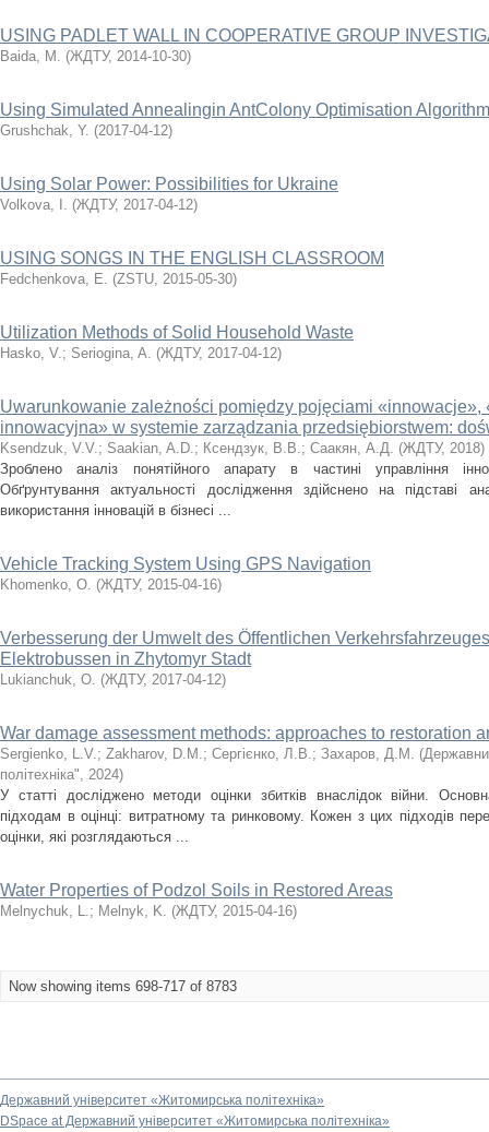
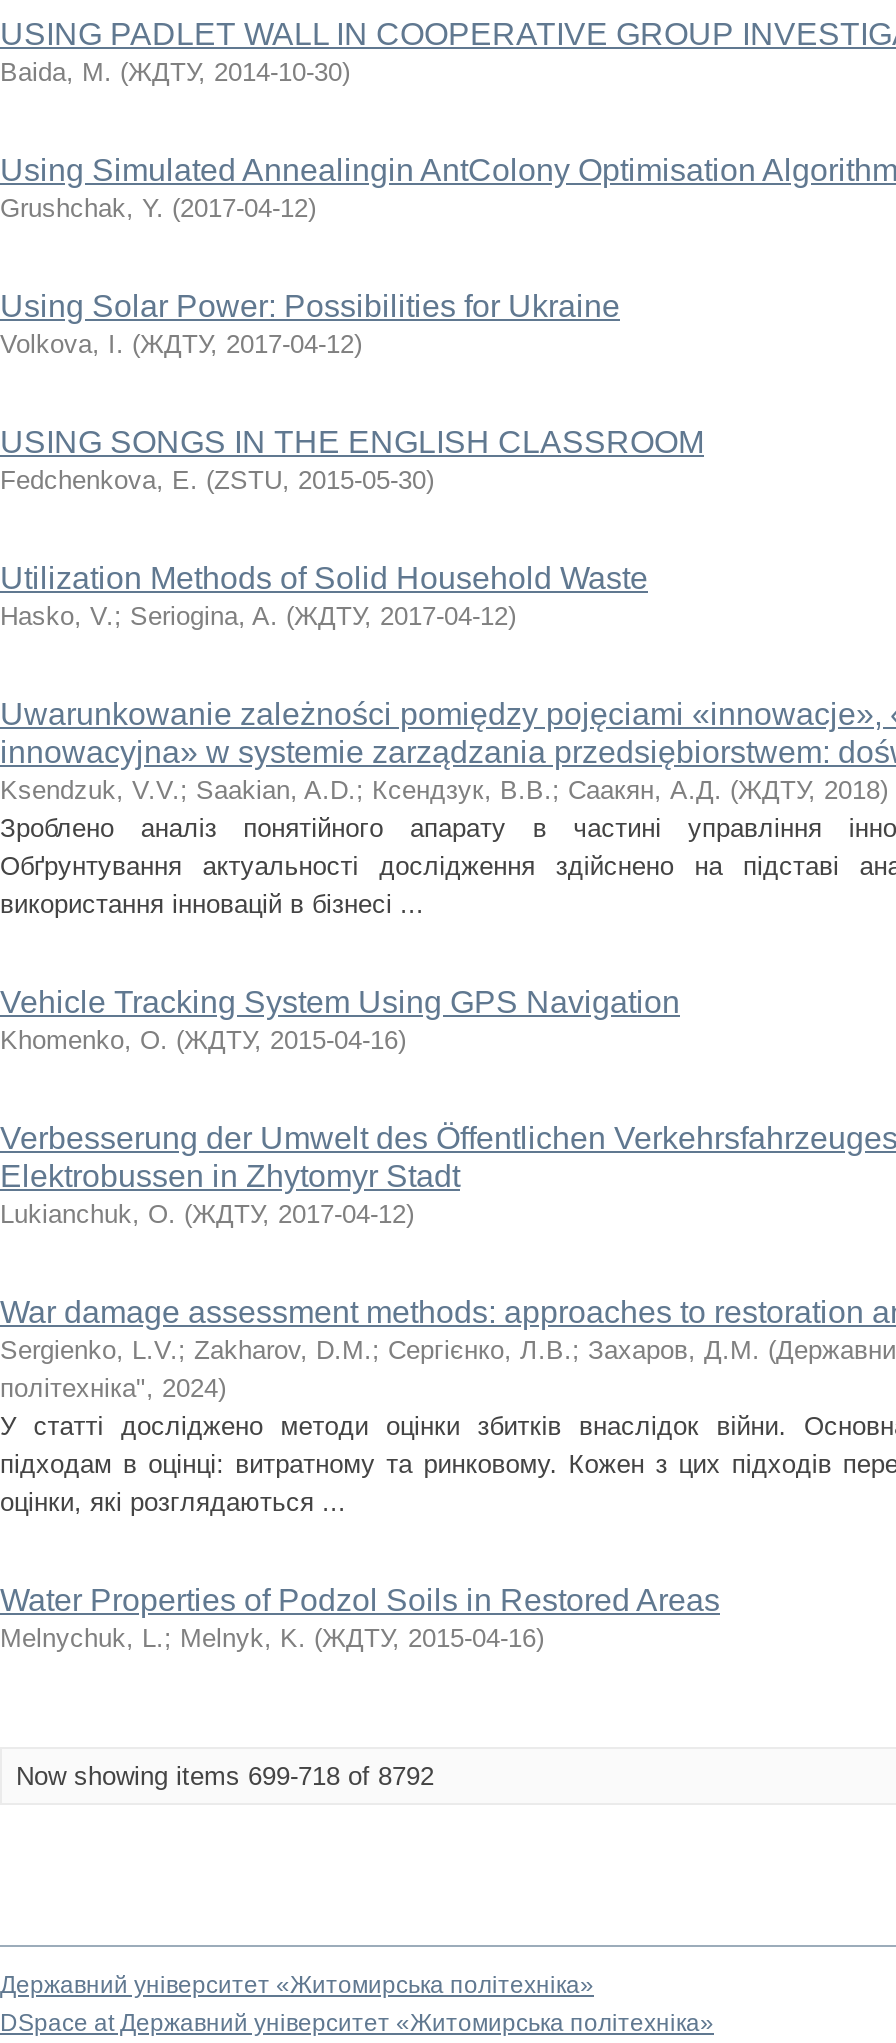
[9,978,237,994] Now showing items 698-717 of 8783 -> [16,1761,434,1791] Now showing items 699-718 of 8792

